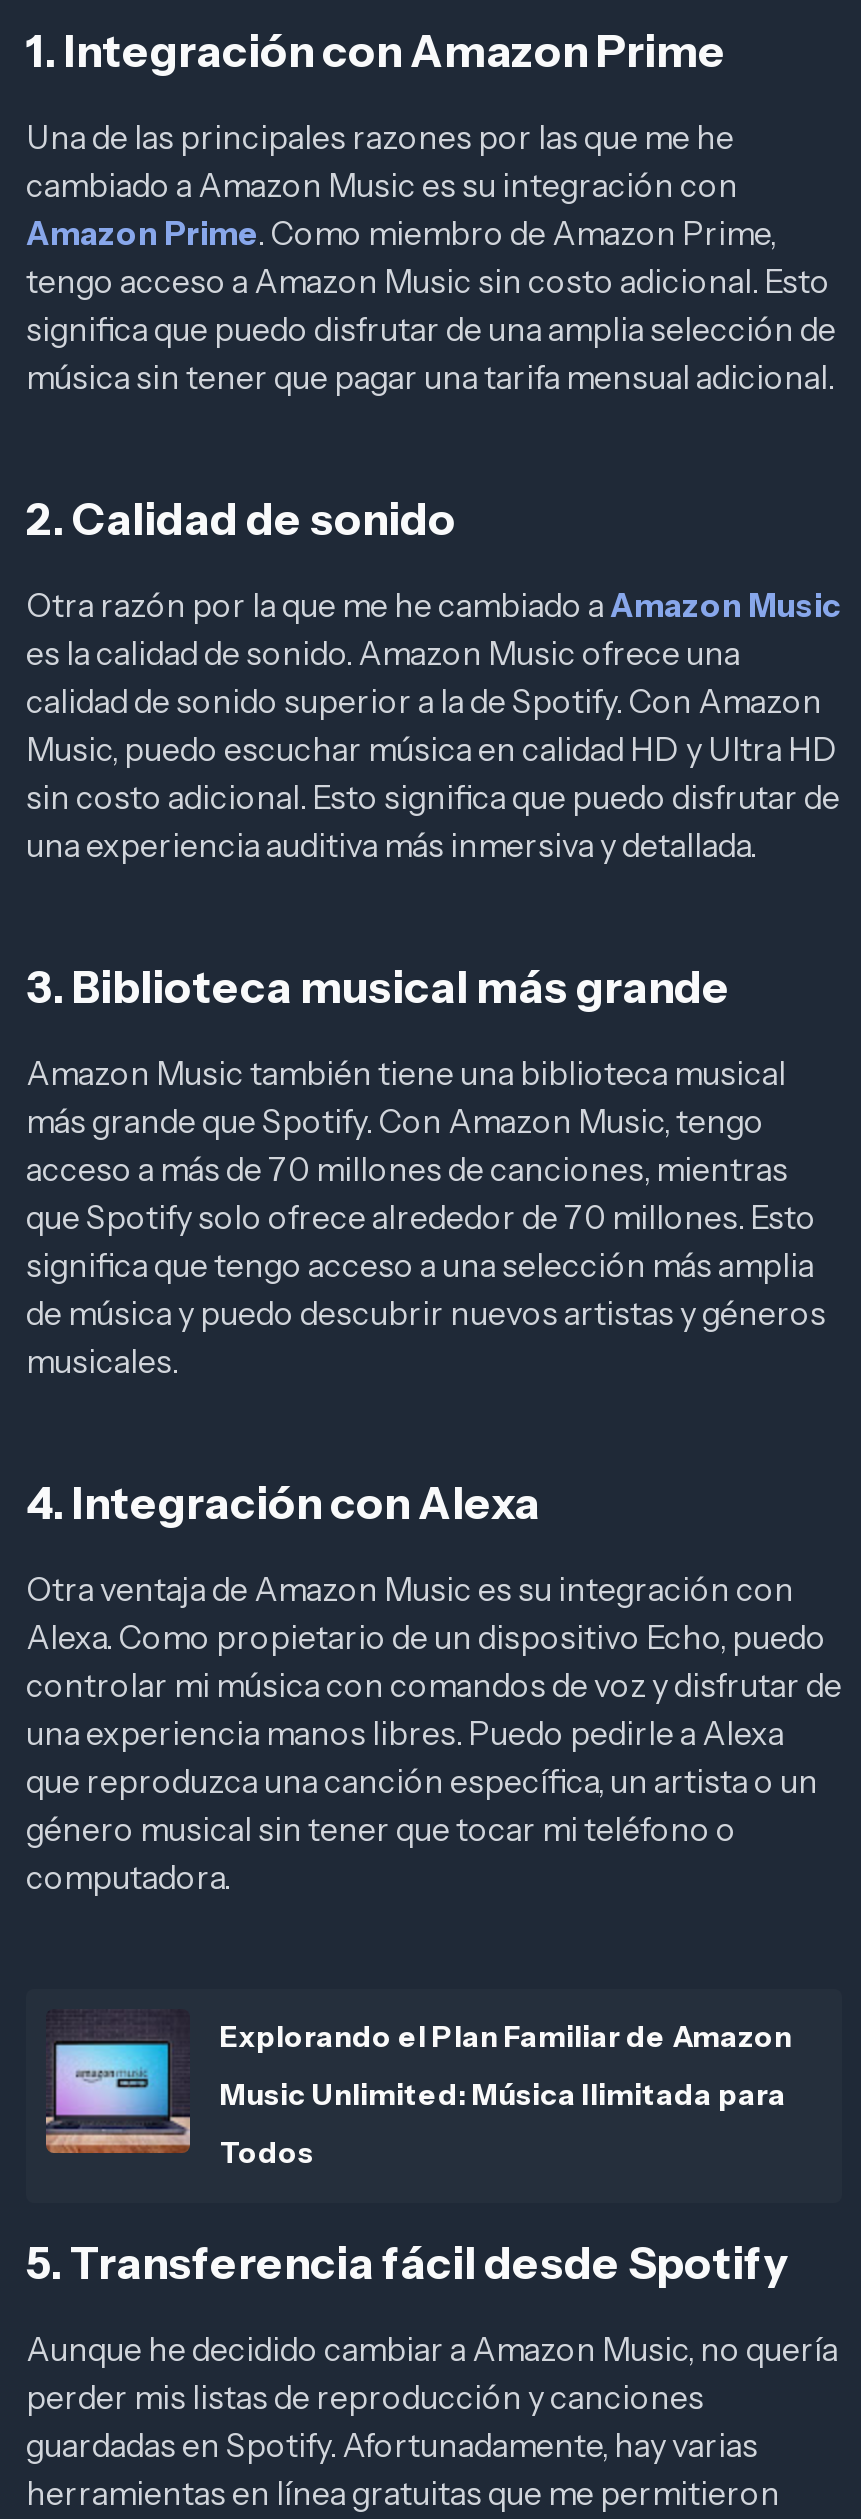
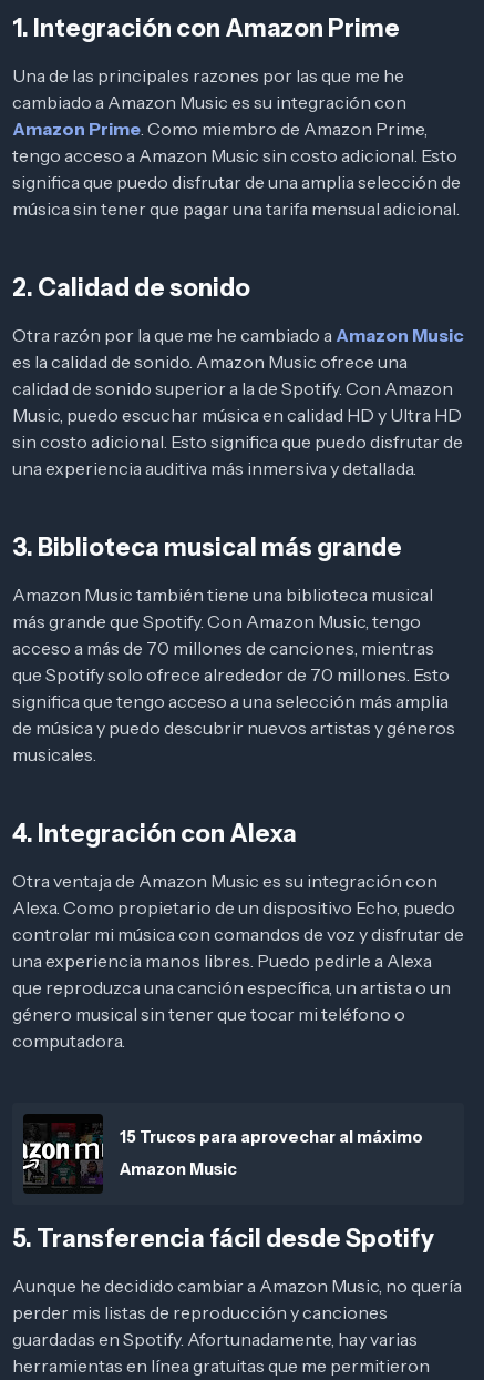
[44,2011,792,2170] [image] | Explorando el Plan Familiar de Amazon | Music Unlimited: Música Ilimitada para | Todos -> [22,1114,423,1194] [image] | 15 Trucos para aprovechar al máximo | Amazon Music

